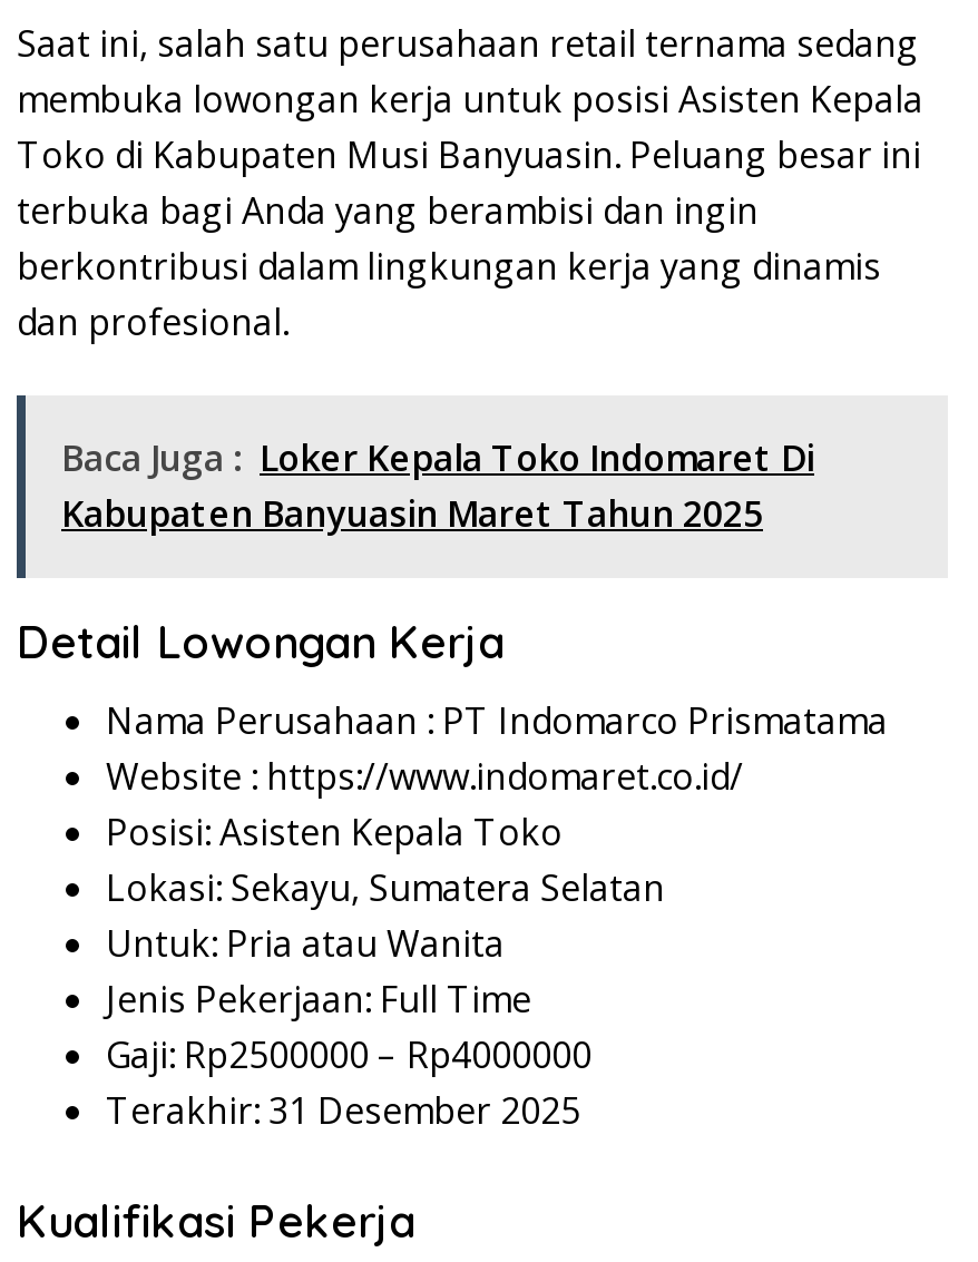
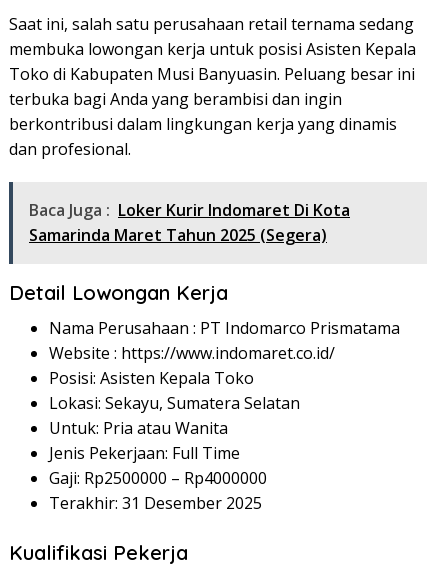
[61,434,814,539] Baca Juga : Loker Kepala Toko Indomaret Di | Kabupaten Banyuasin Maret Tahun 2025 -> [29,199,350,246] Baca Juga : Loker Kurir Indomaret Di Kota | Samarinda Maret Tahun 2025 (Segera)

